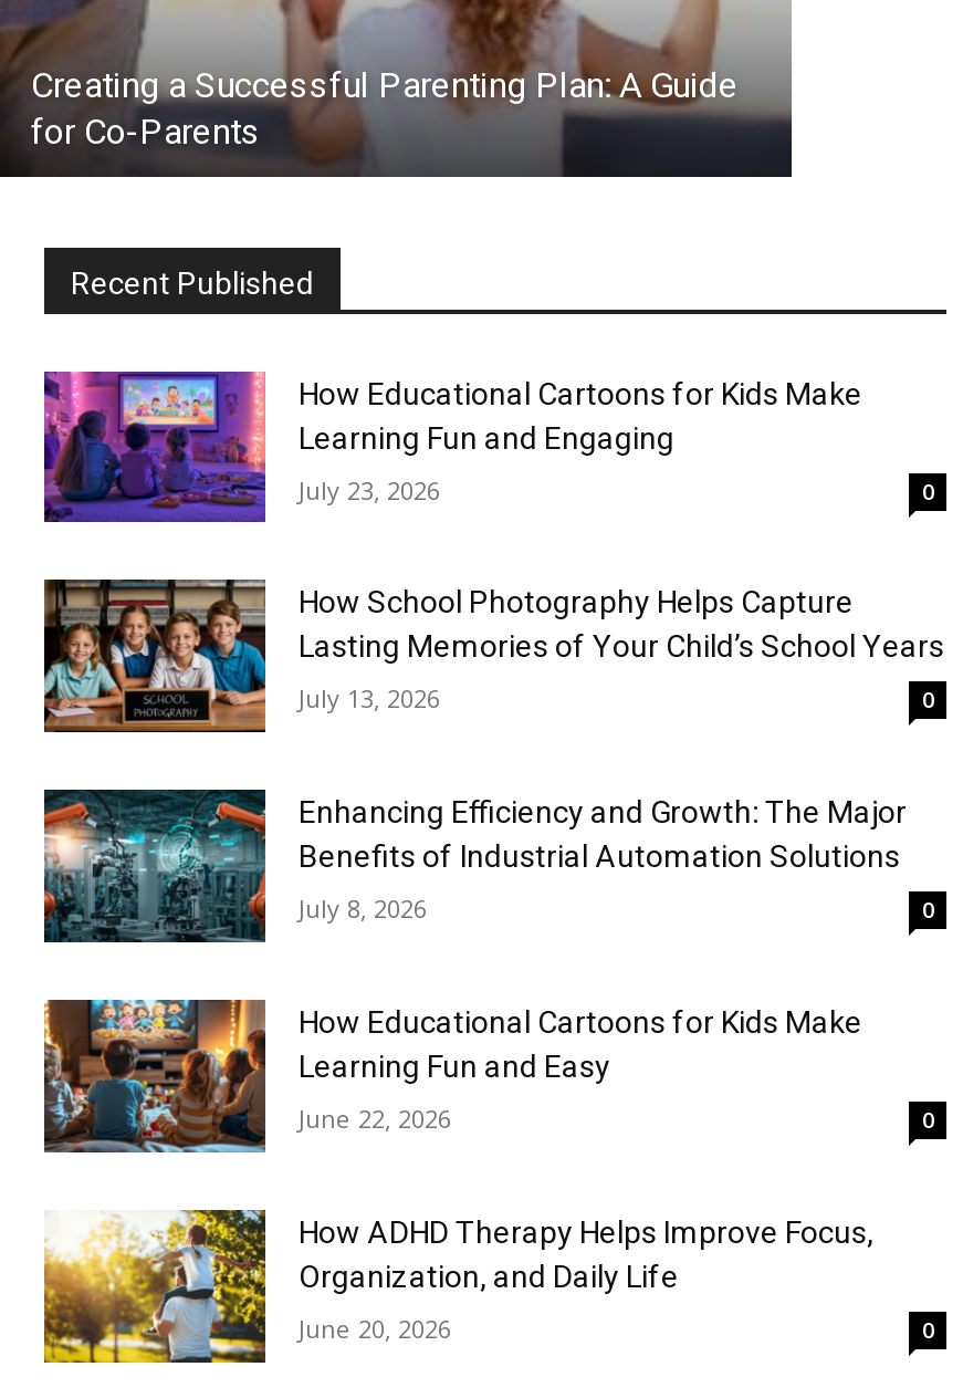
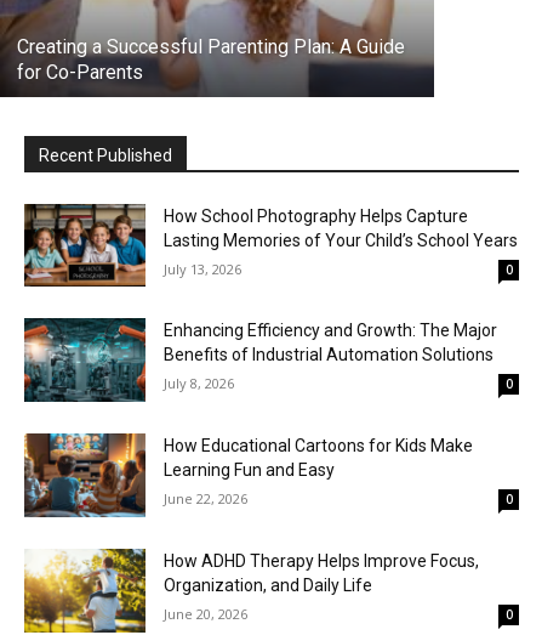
[42,369,935,524] [image] | How Educational Cartoons for Kids Make | Learning Fun and Engaging | July 23, 2026 | 0 -> none

